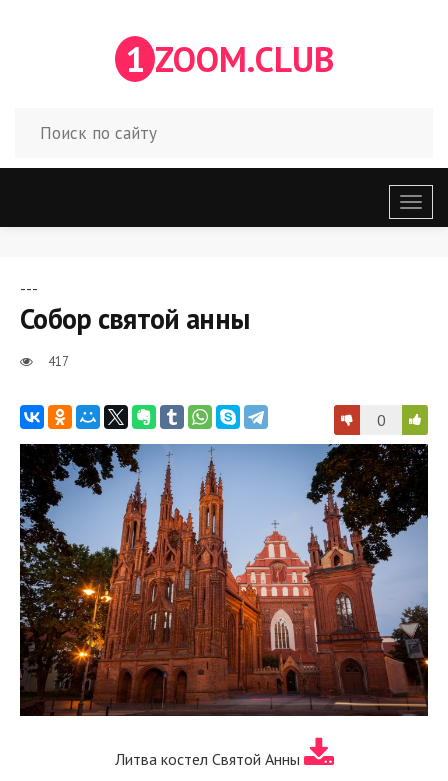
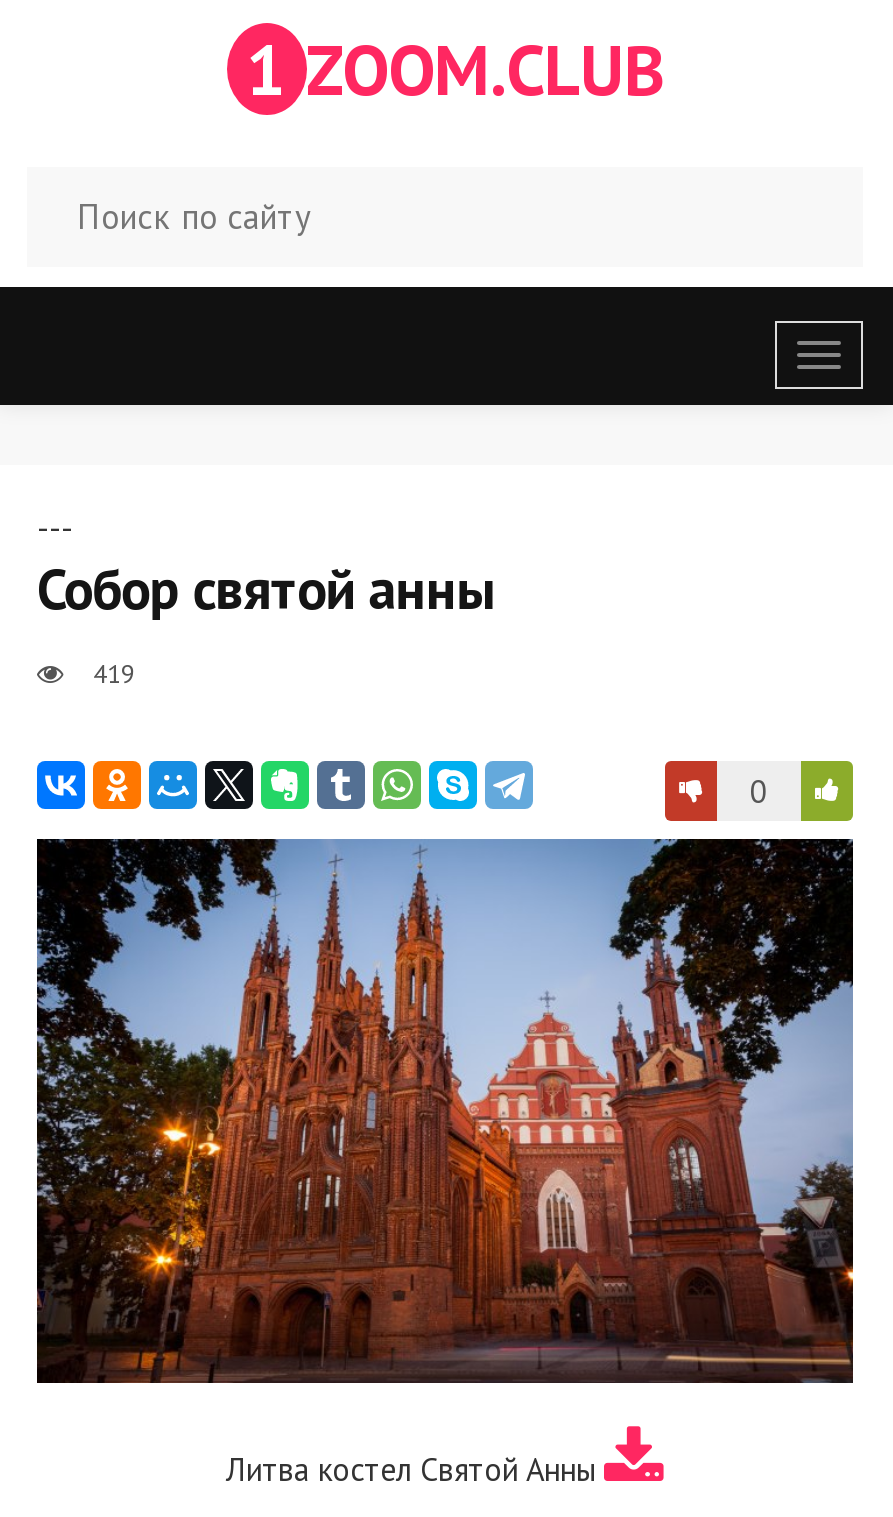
[45,353,69,370] 417 -> [87,657,135,691] 419

